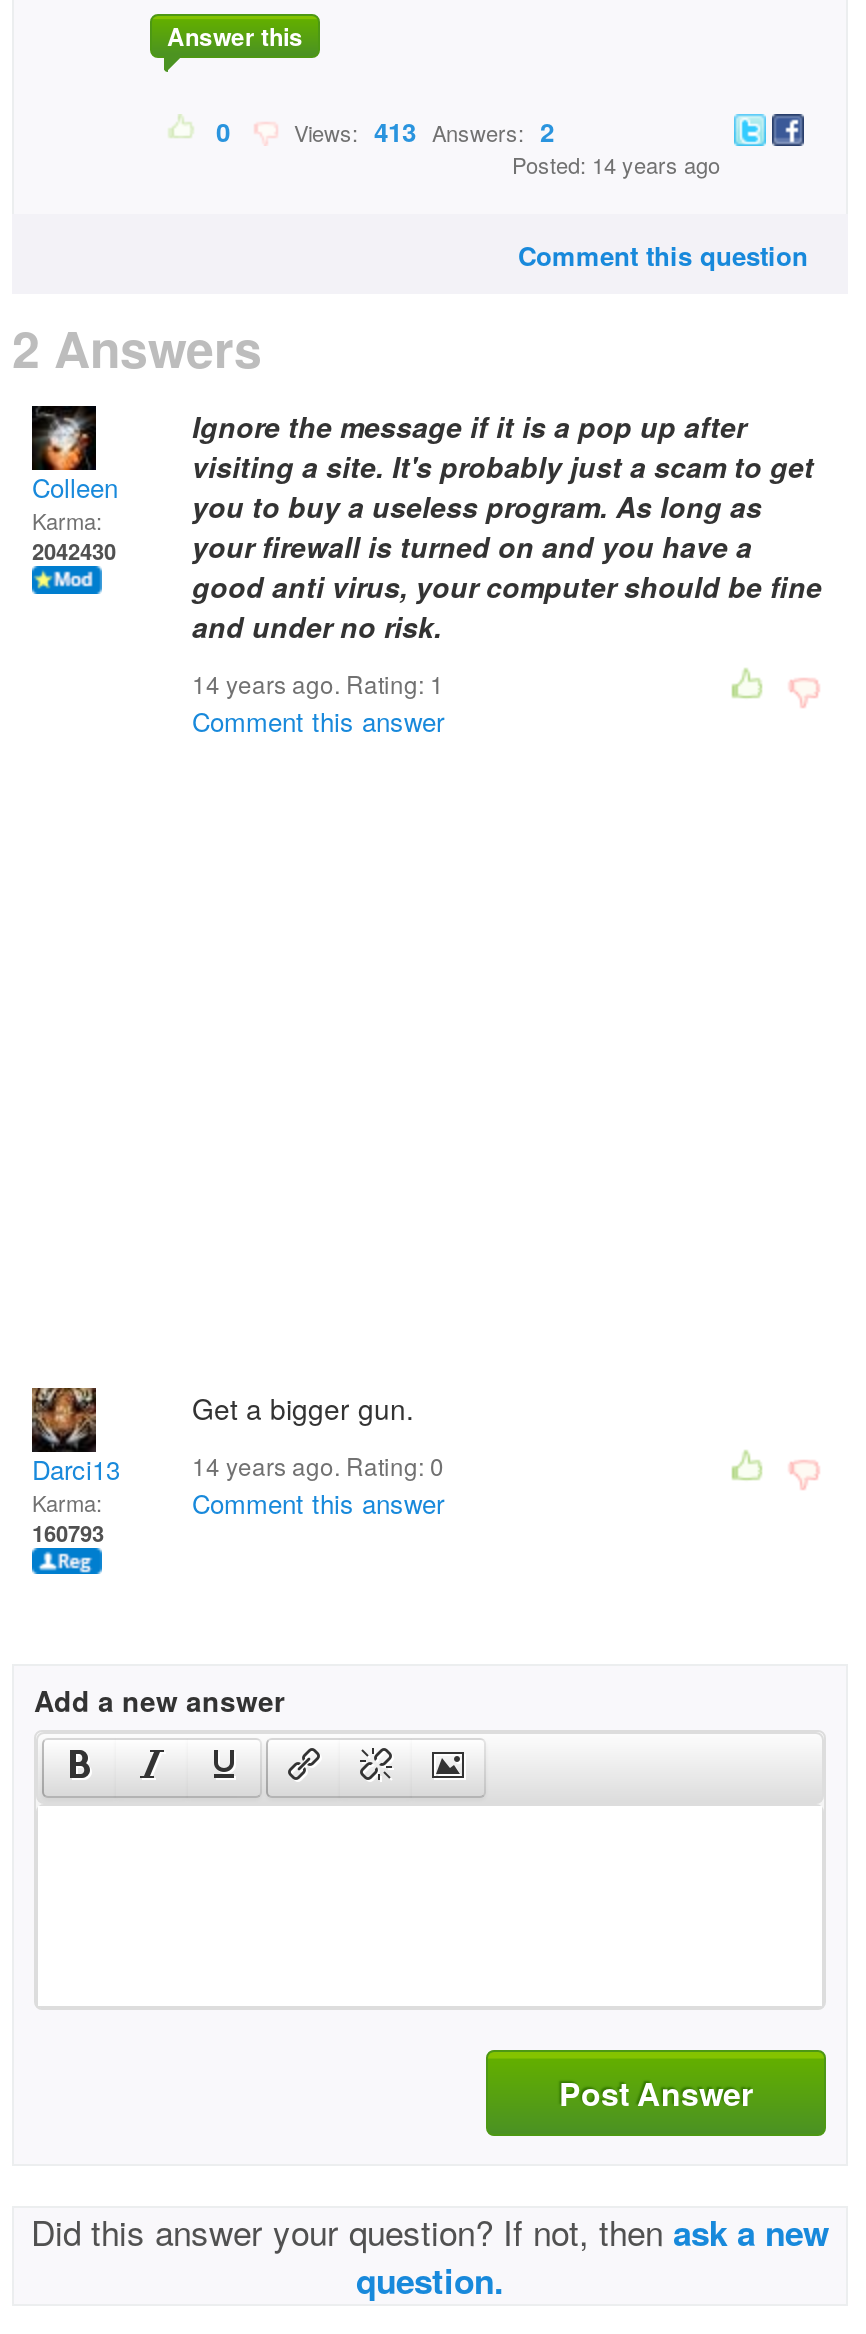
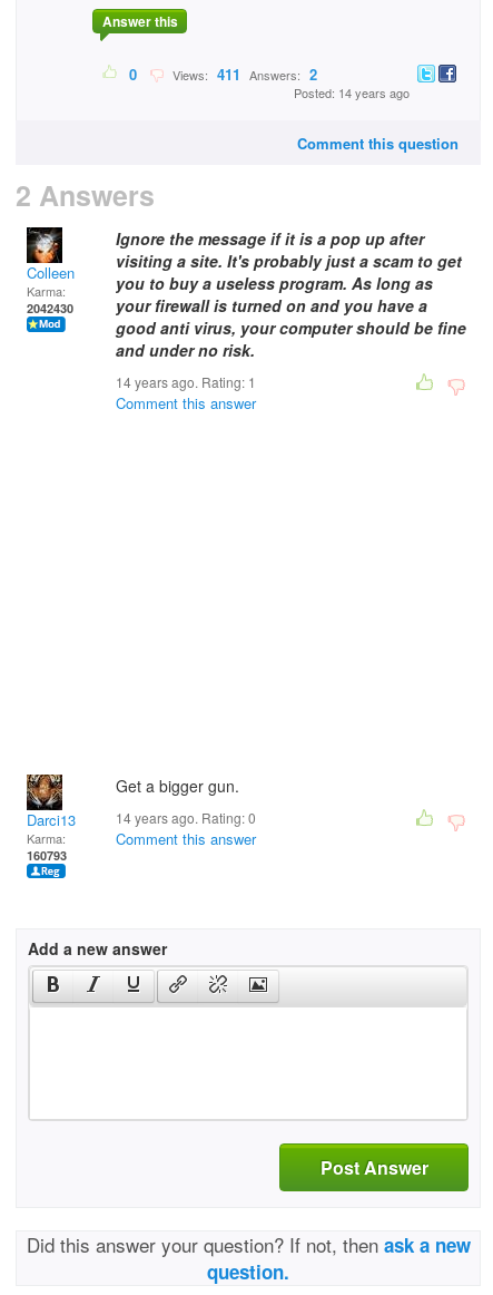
[282,112,554,150] Views: 413 Answers: 2 -> [166,64,317,85] Views: 411 Answers: 2

